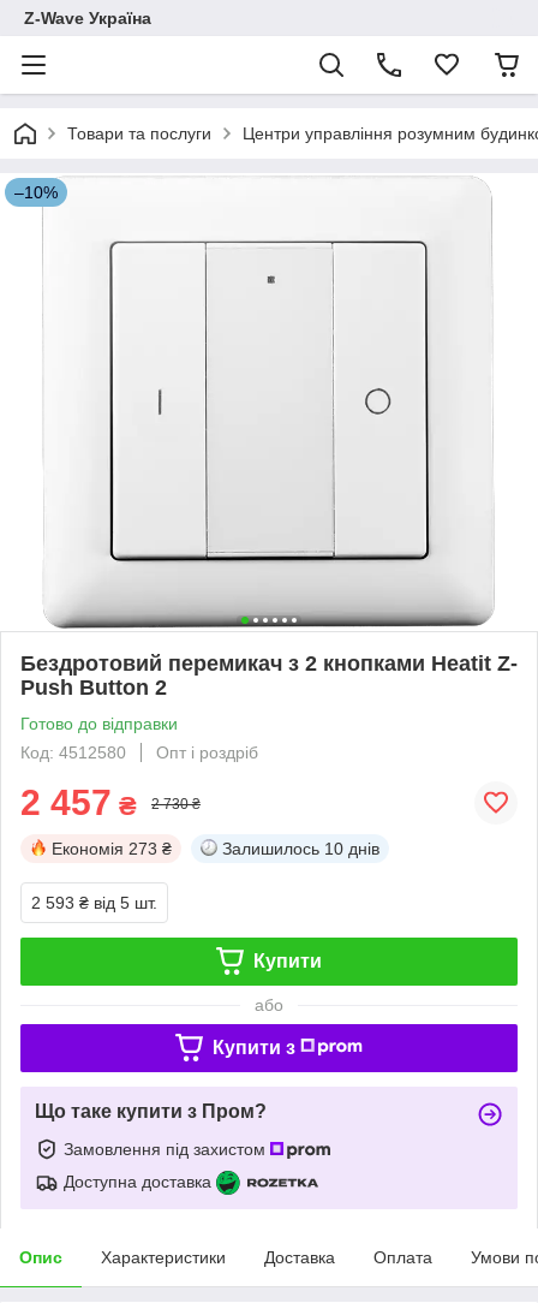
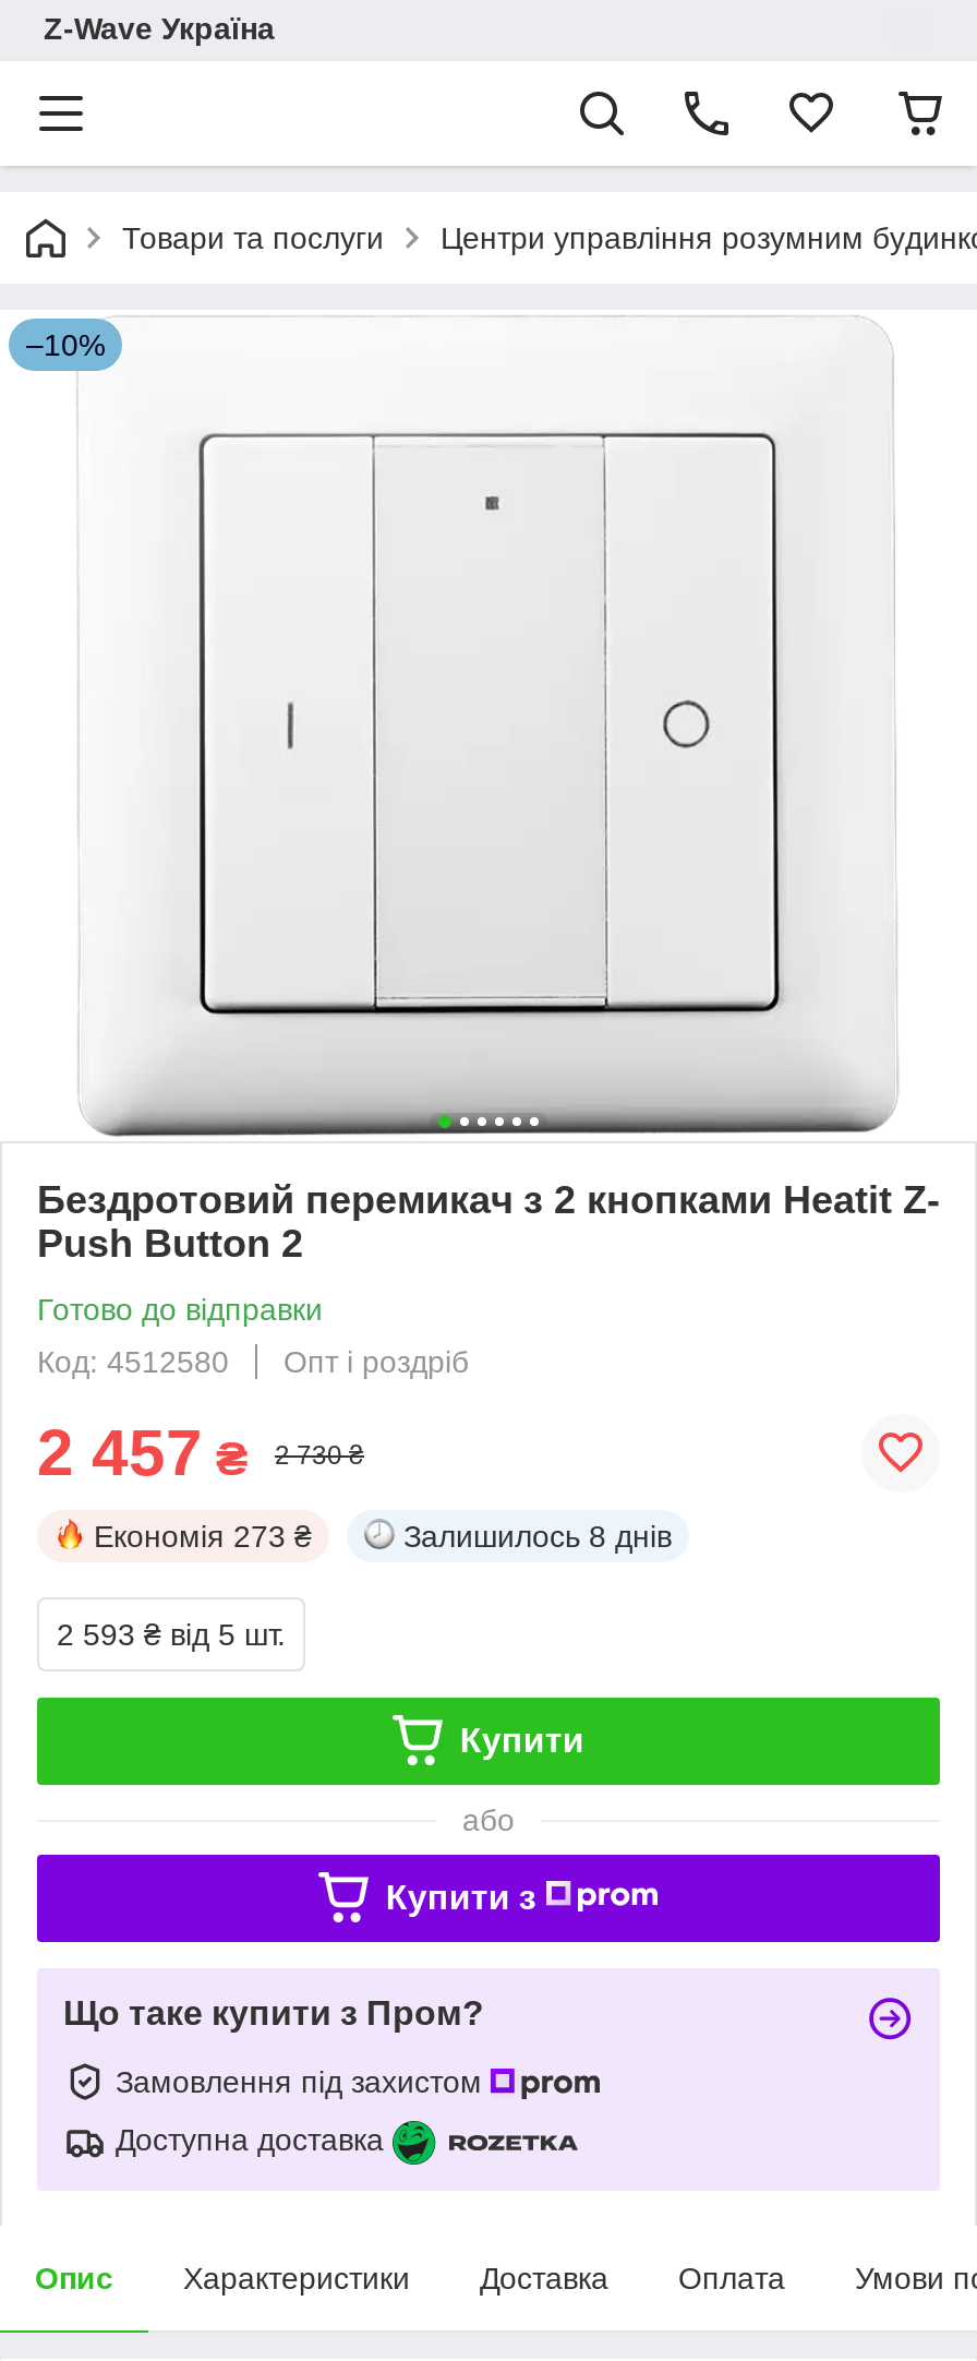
[222,839,379,858] Залишилось 10 днів -> [403,1518,672,1553] Залишилось 8 днів

